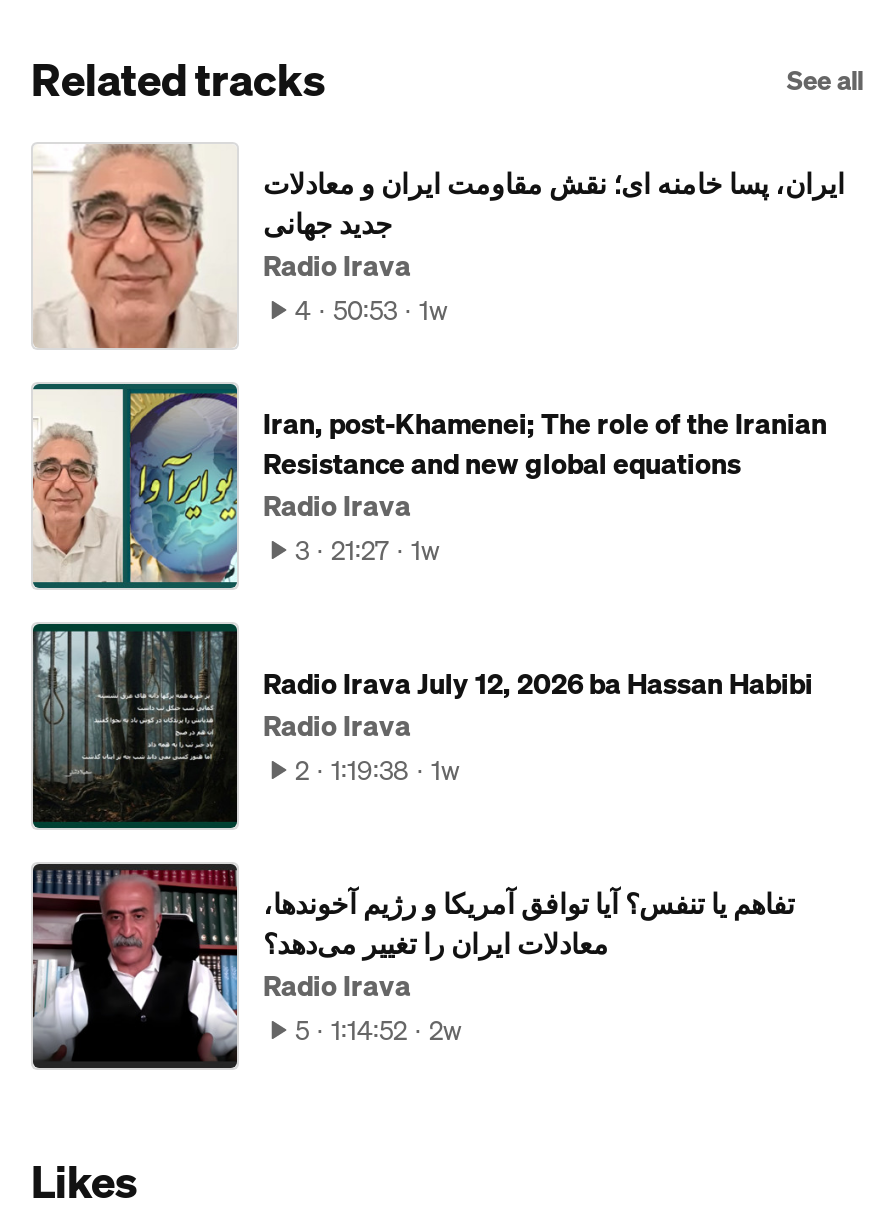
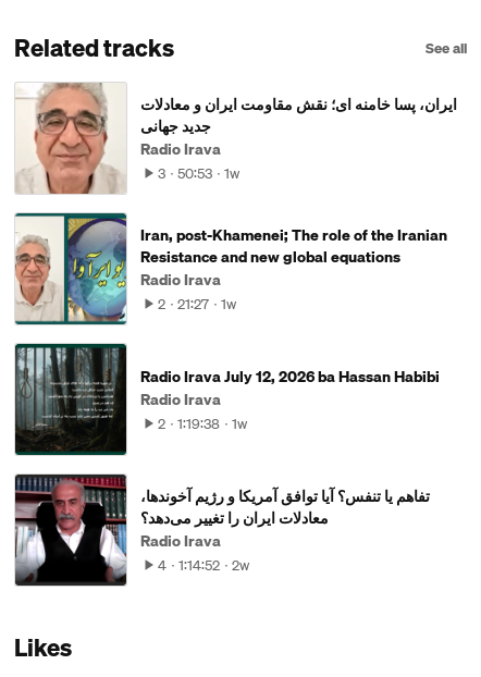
[295,290,447,330] 4 50:53 1w -> [158,162,239,184] 3 50:53 1w
[295,530,439,570] 3 21:27 1w -> [158,293,236,315] 2 21:27 1w
[295,1010,461,1050] 5 1:14:52 2w -> [158,554,249,576] 4 1:14:52 2w

